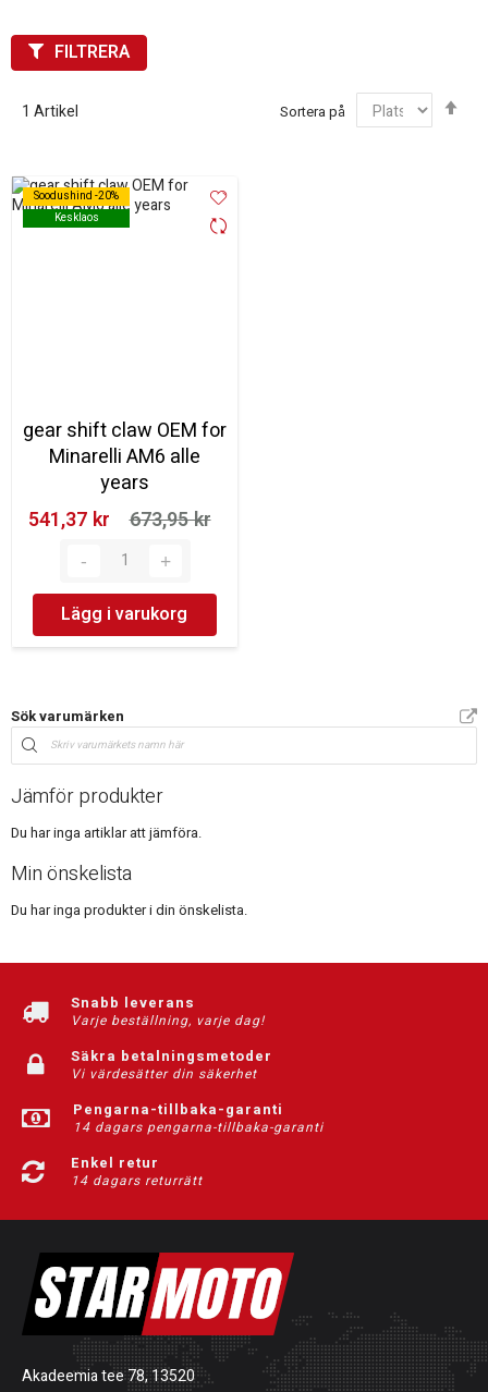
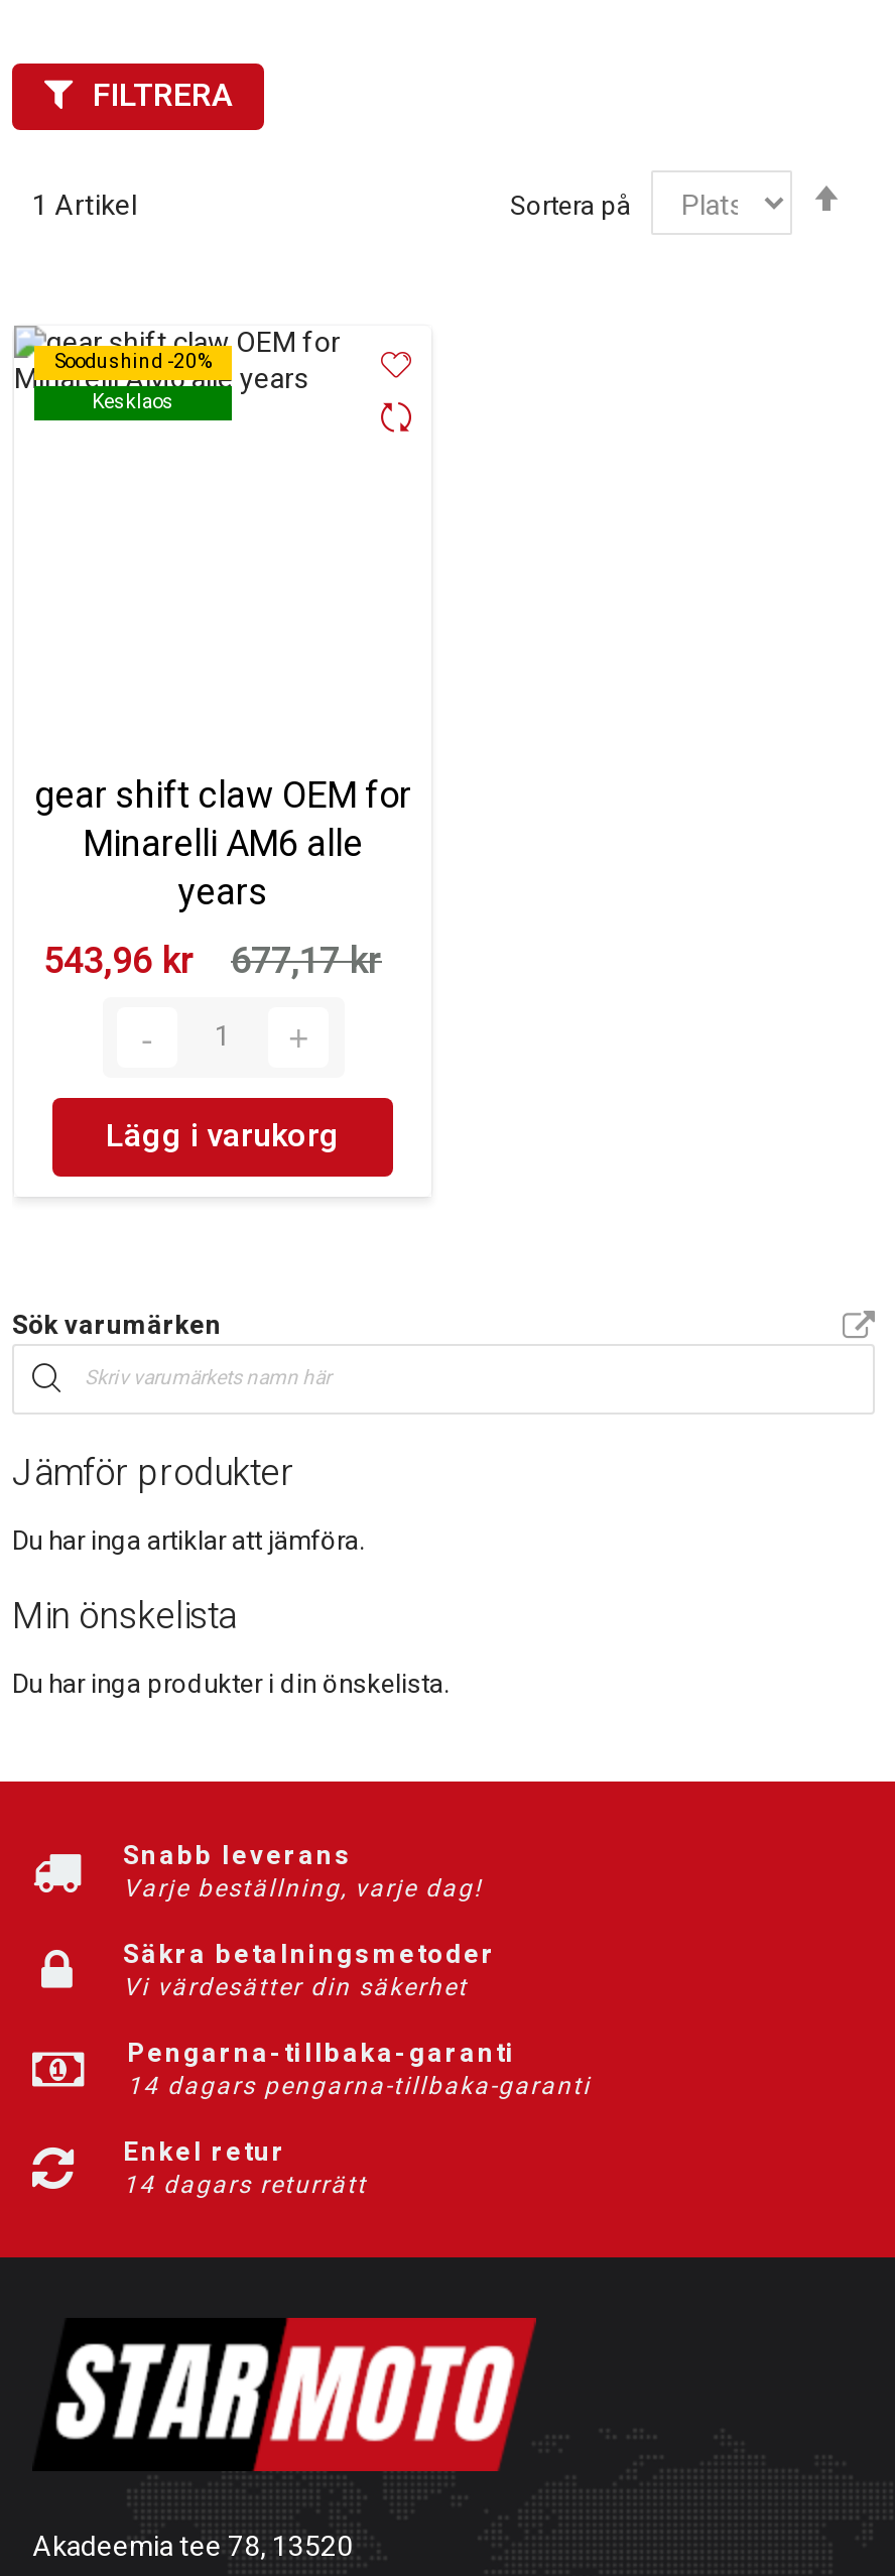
[28,505,109,535] 541,37 kr -> [43,934,195,989] 543,96 kr
[129,505,211,535] 673,95 kr -> [231,934,382,989] 677,17 kr

